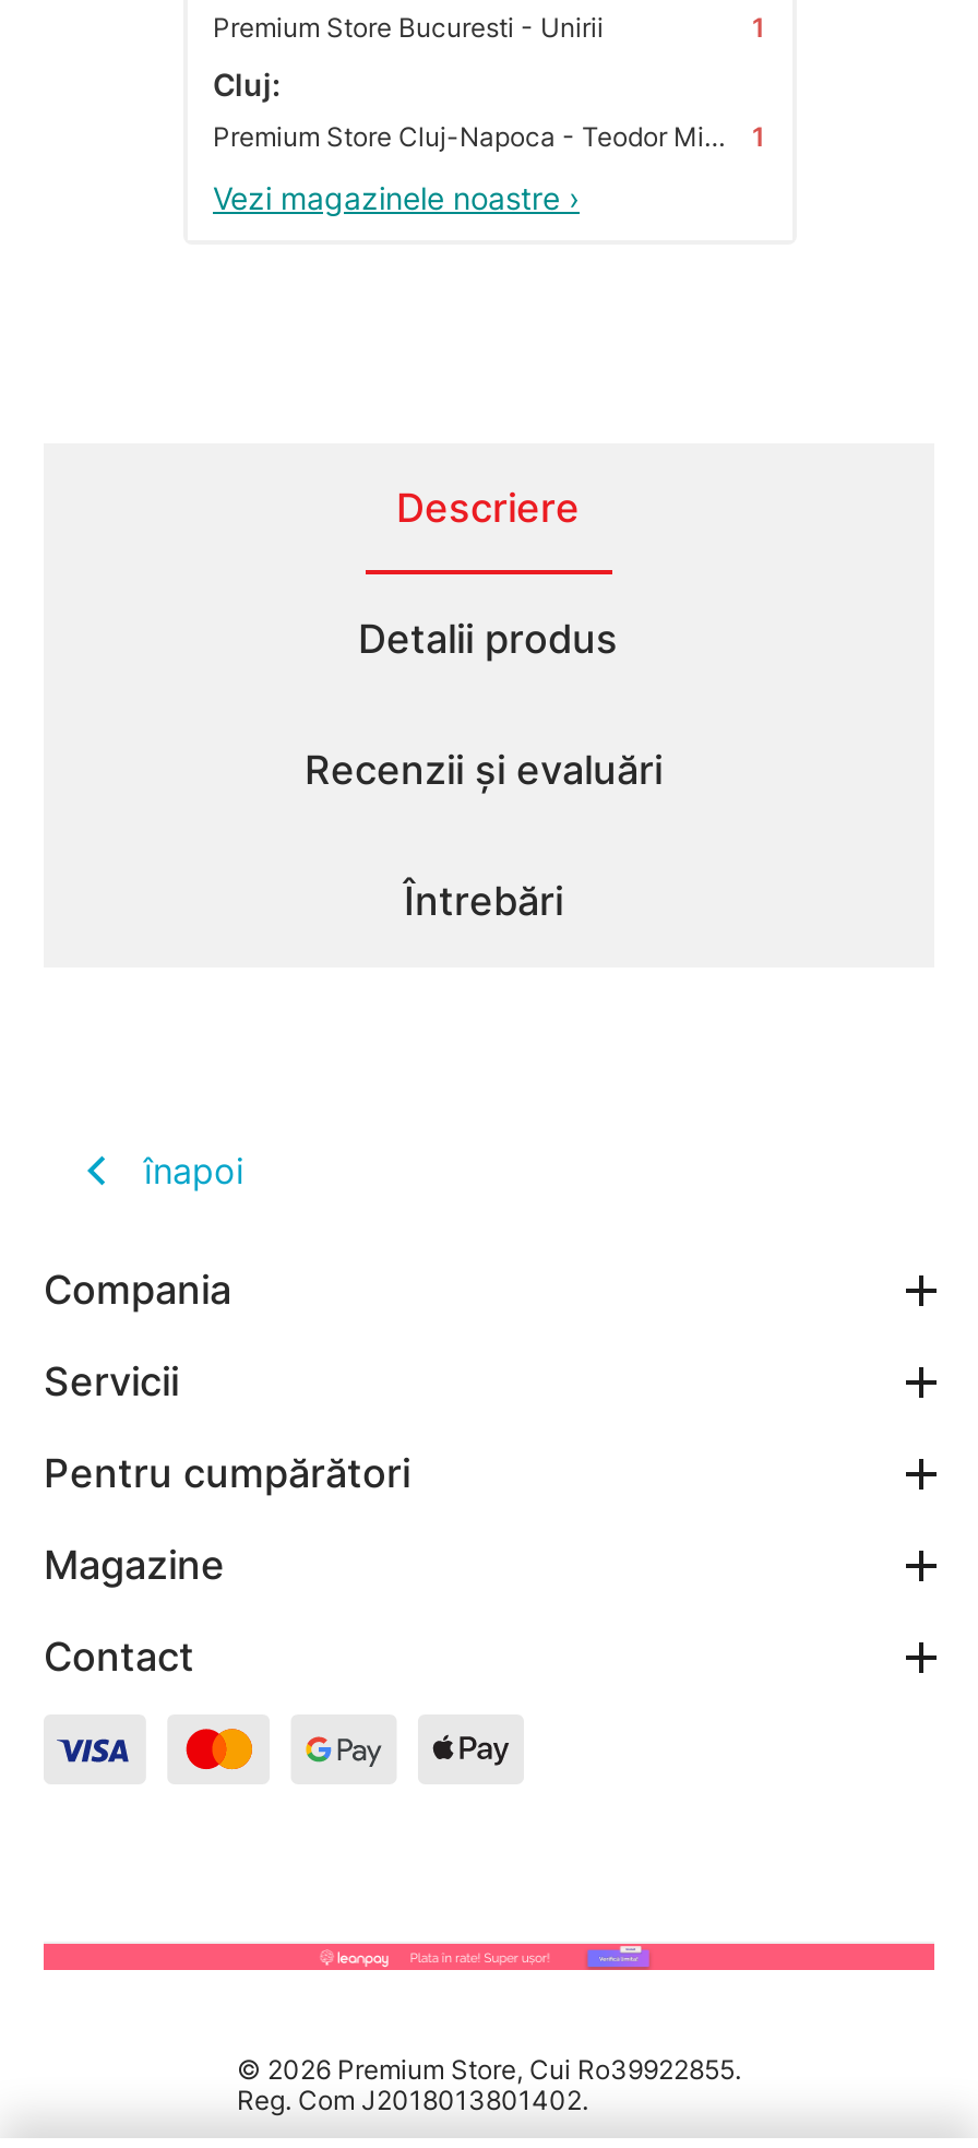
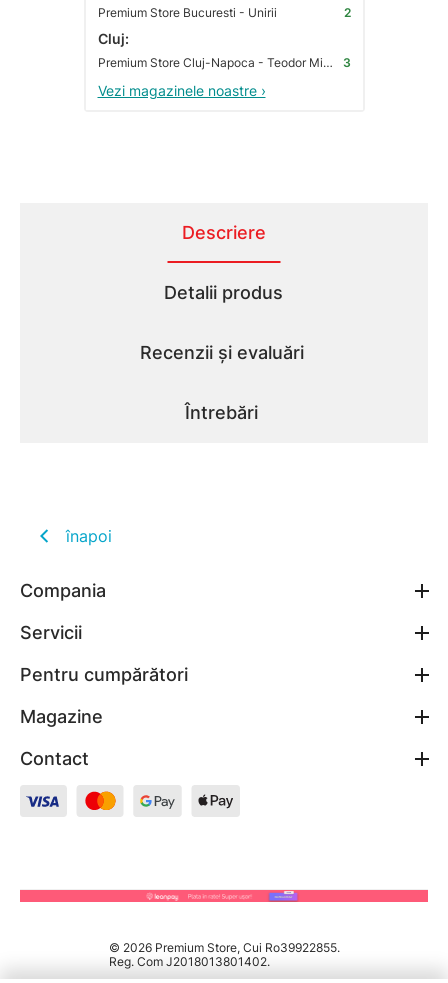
[752,11,765,44] 1 -> [343,5,350,20] 2
[752,120,765,153] 1 -> [342,55,350,70] 3

